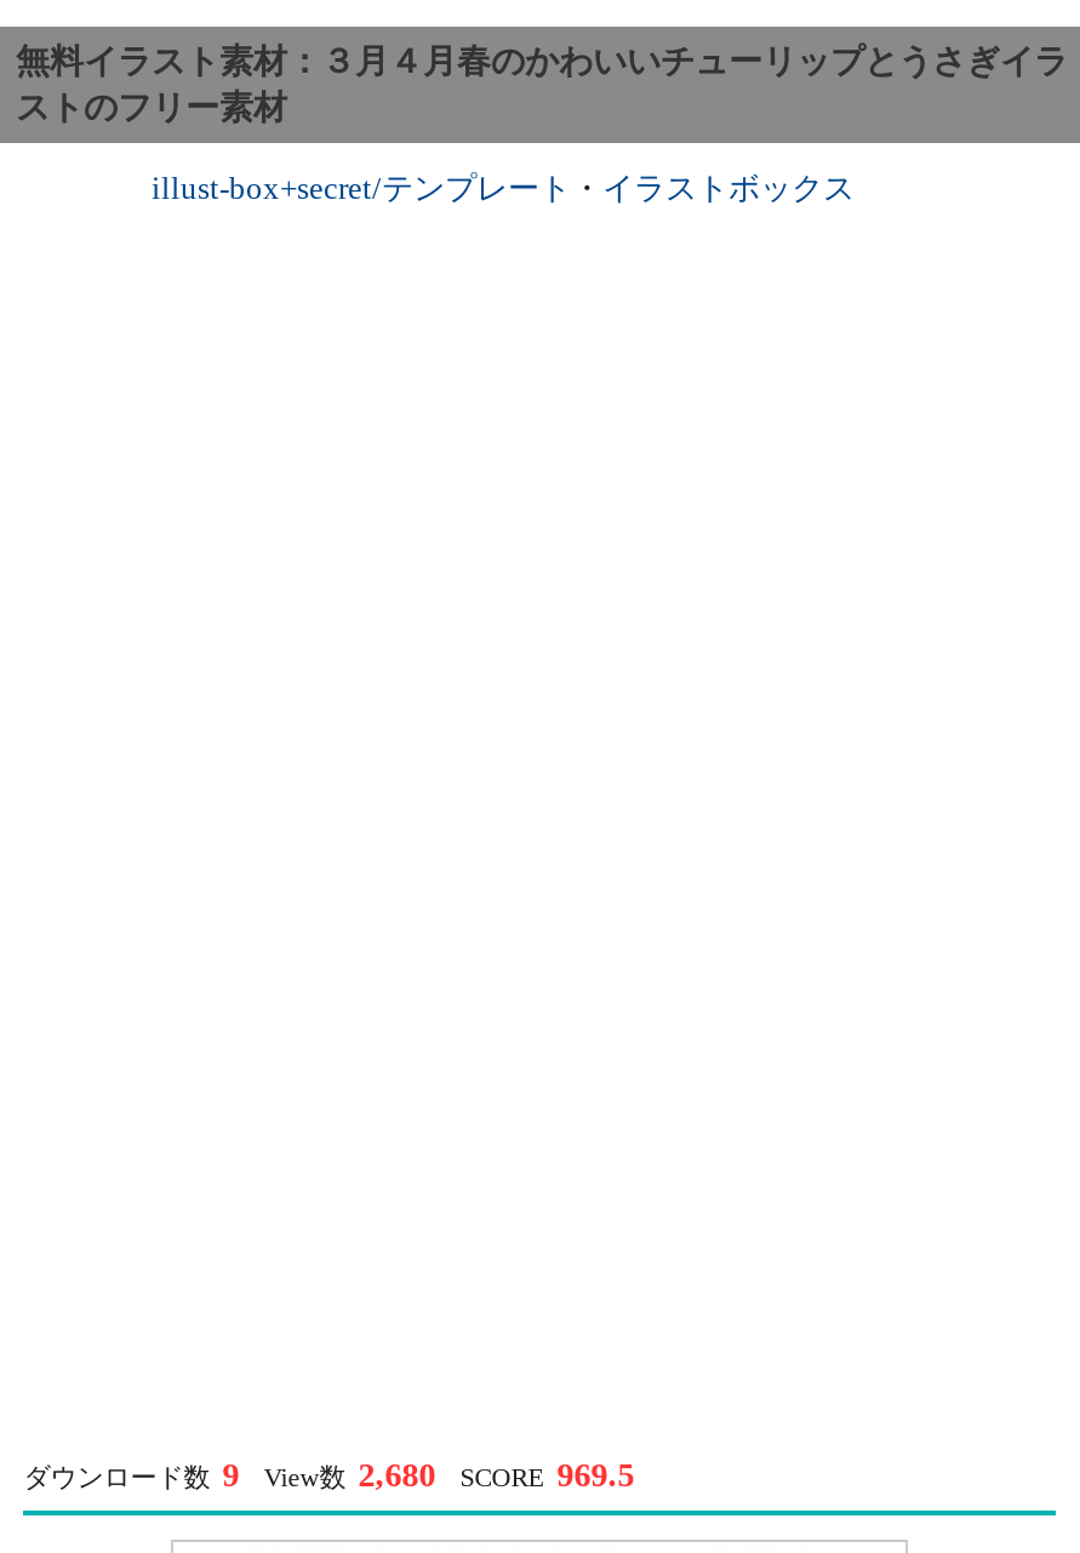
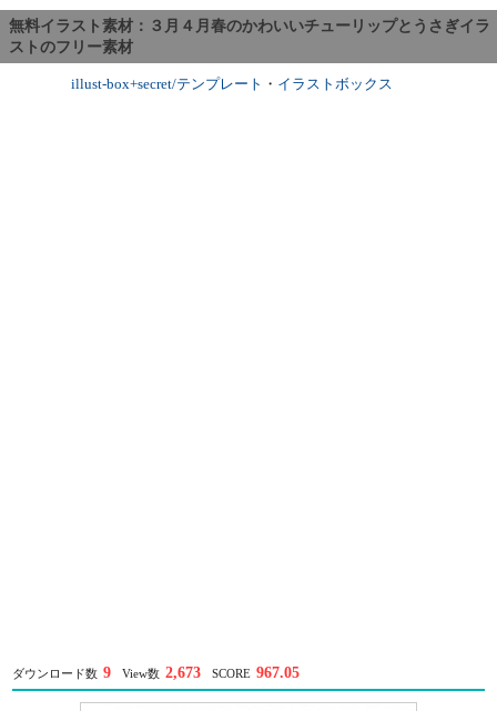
[264,1457,436,1494] View数 2,680 -> [122,664,201,681] View数 2,673
[460,1457,634,1494] SCORE 969.5 -> [212,664,300,681] SCORE 967.05

